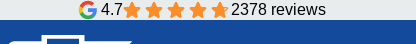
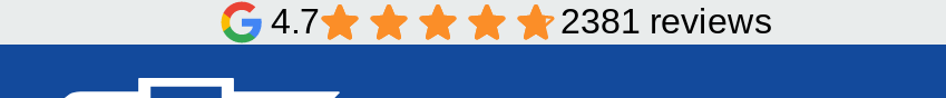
[231,1,326,18] 2378 reviews -> [560,2,772,40] 2381 reviews

